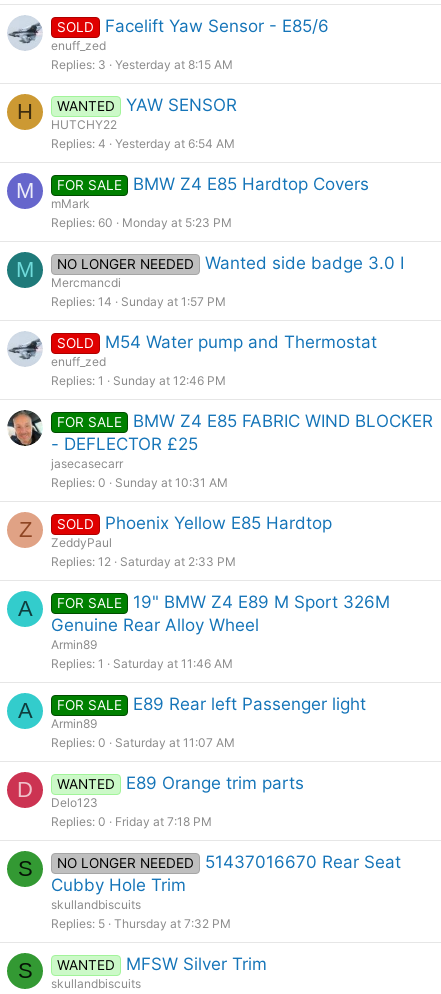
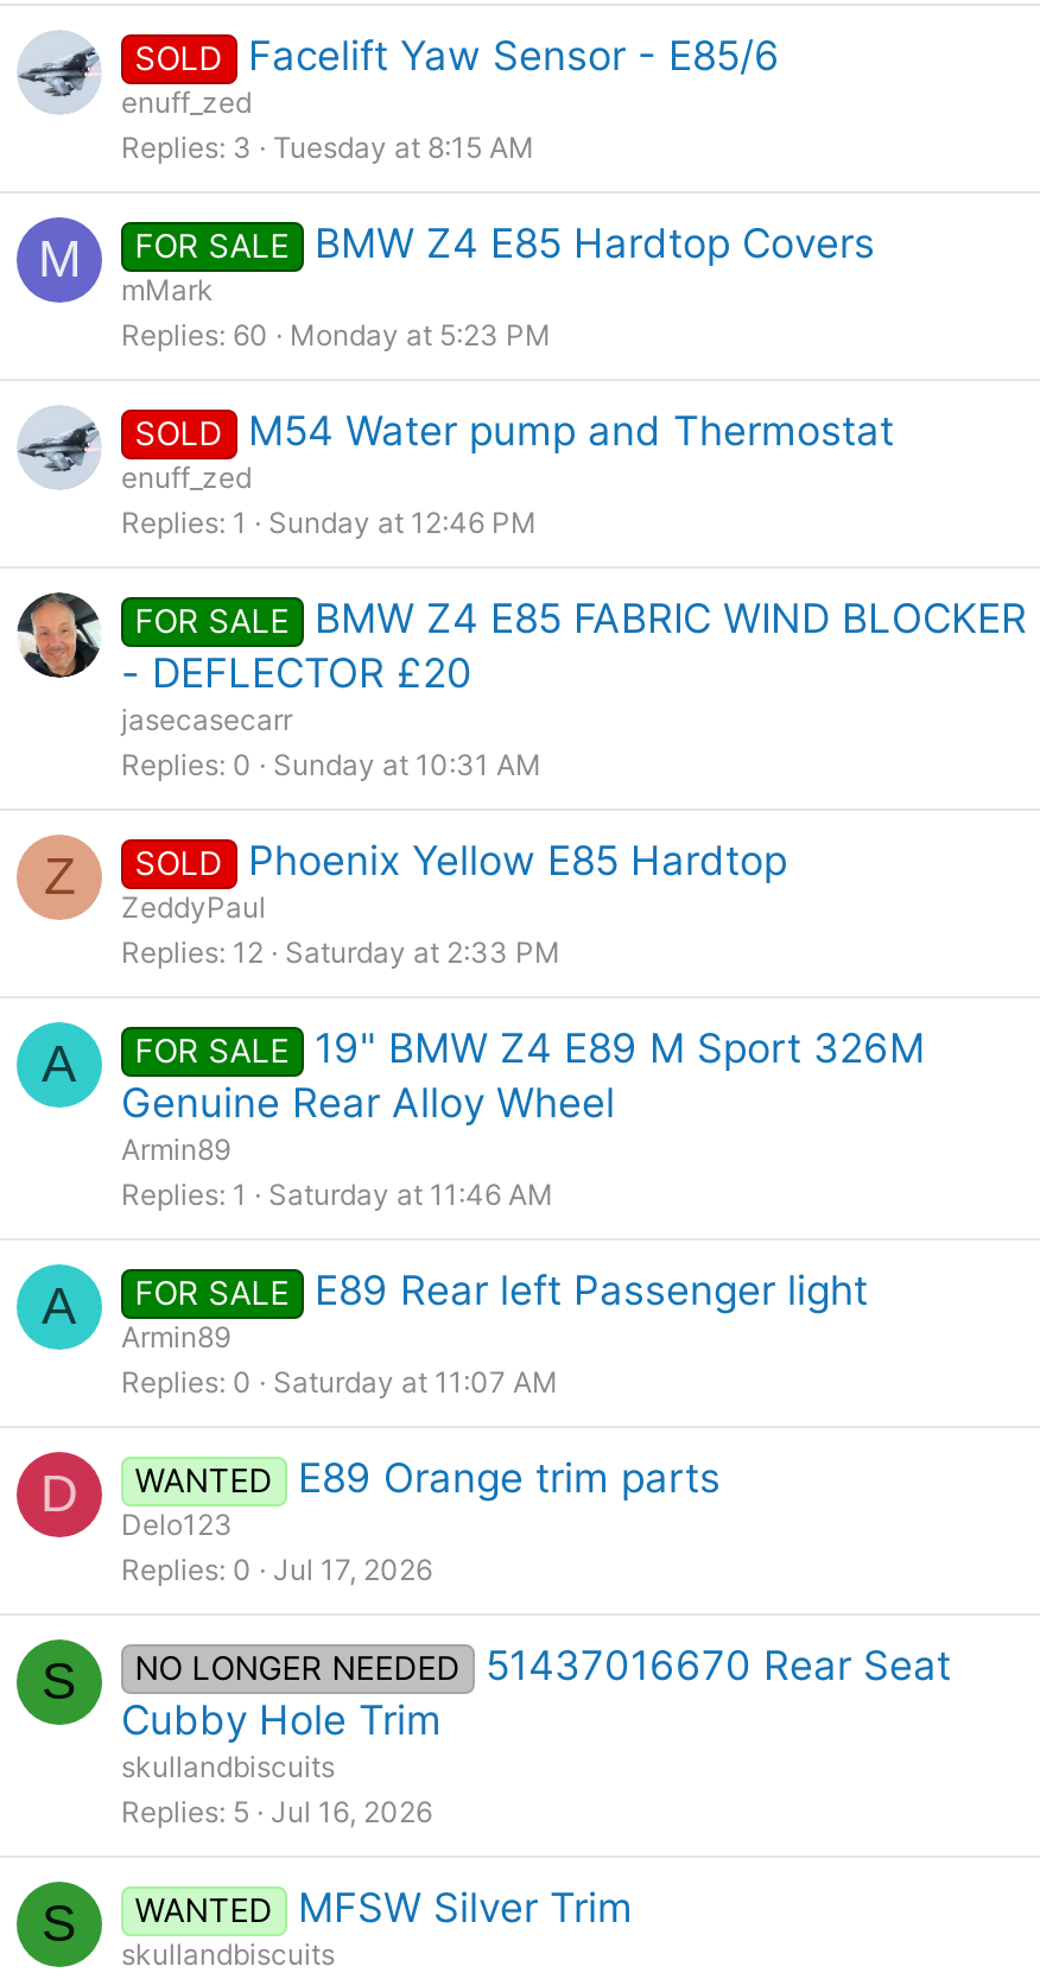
[17,57,236,151] Replies 3 Yesterday at 8:15 AM | H | WANTED | YAW SENSOR | HUTCHY22 | Replies 4 Yesterday at 6:54 AM -> [121,129,534,165] Replies 3 Tuesday at 8:15 AM
[16,253,403,309] M | NO LONGER NEEDED | Wanted side badge 3.0 I | Mercmancdi | Replies 14 Sunday at 1:57 PM -> none
[51,434,198,454] - DEFLECTOR £25 -> [121,649,473,697] - DEFLECTOR £20
[51,814,212,829] Replies 0 Friday at 7:18 PM -> [121,1552,432,1587] Replies 0 Jul 17, 2026
[51,916,231,931] Replies 5 Thursday at 7:32 PM -> [121,1794,432,1829] Replies 5 Jul 16, 2026

